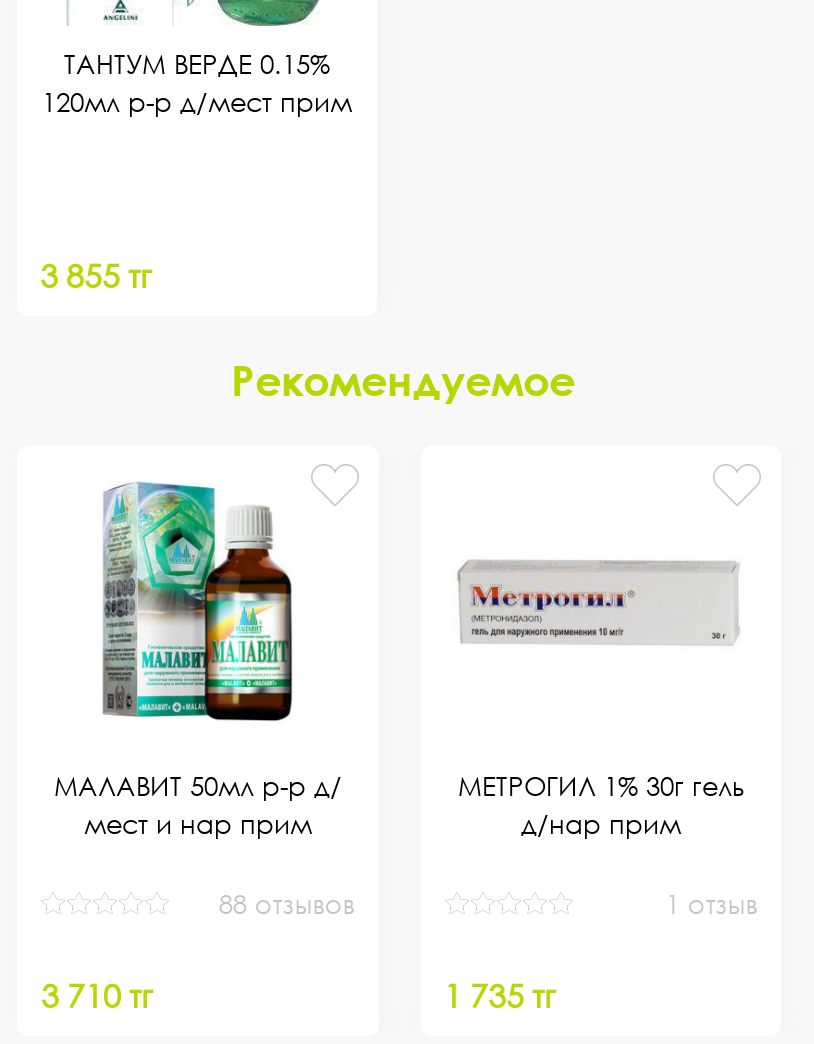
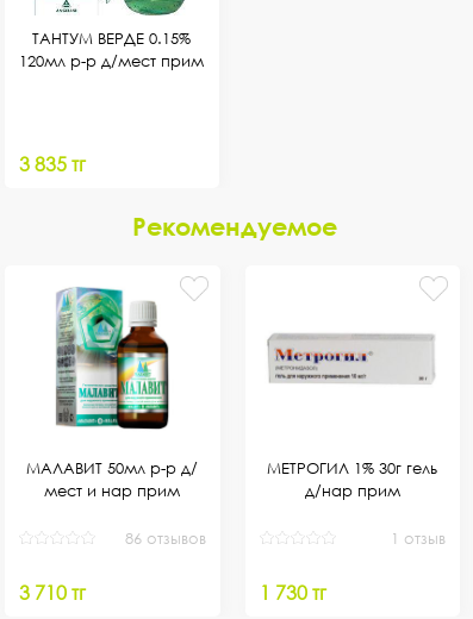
[40,254,152,296] 3 855 тг -> [18,151,85,176] 3 835 тг
[219,888,355,922] 88 отзывов -> [125,528,206,549] 86 отзывов
[444,975,556,1017] 1 735 тг -> [259,580,326,605] 1 730 тг

